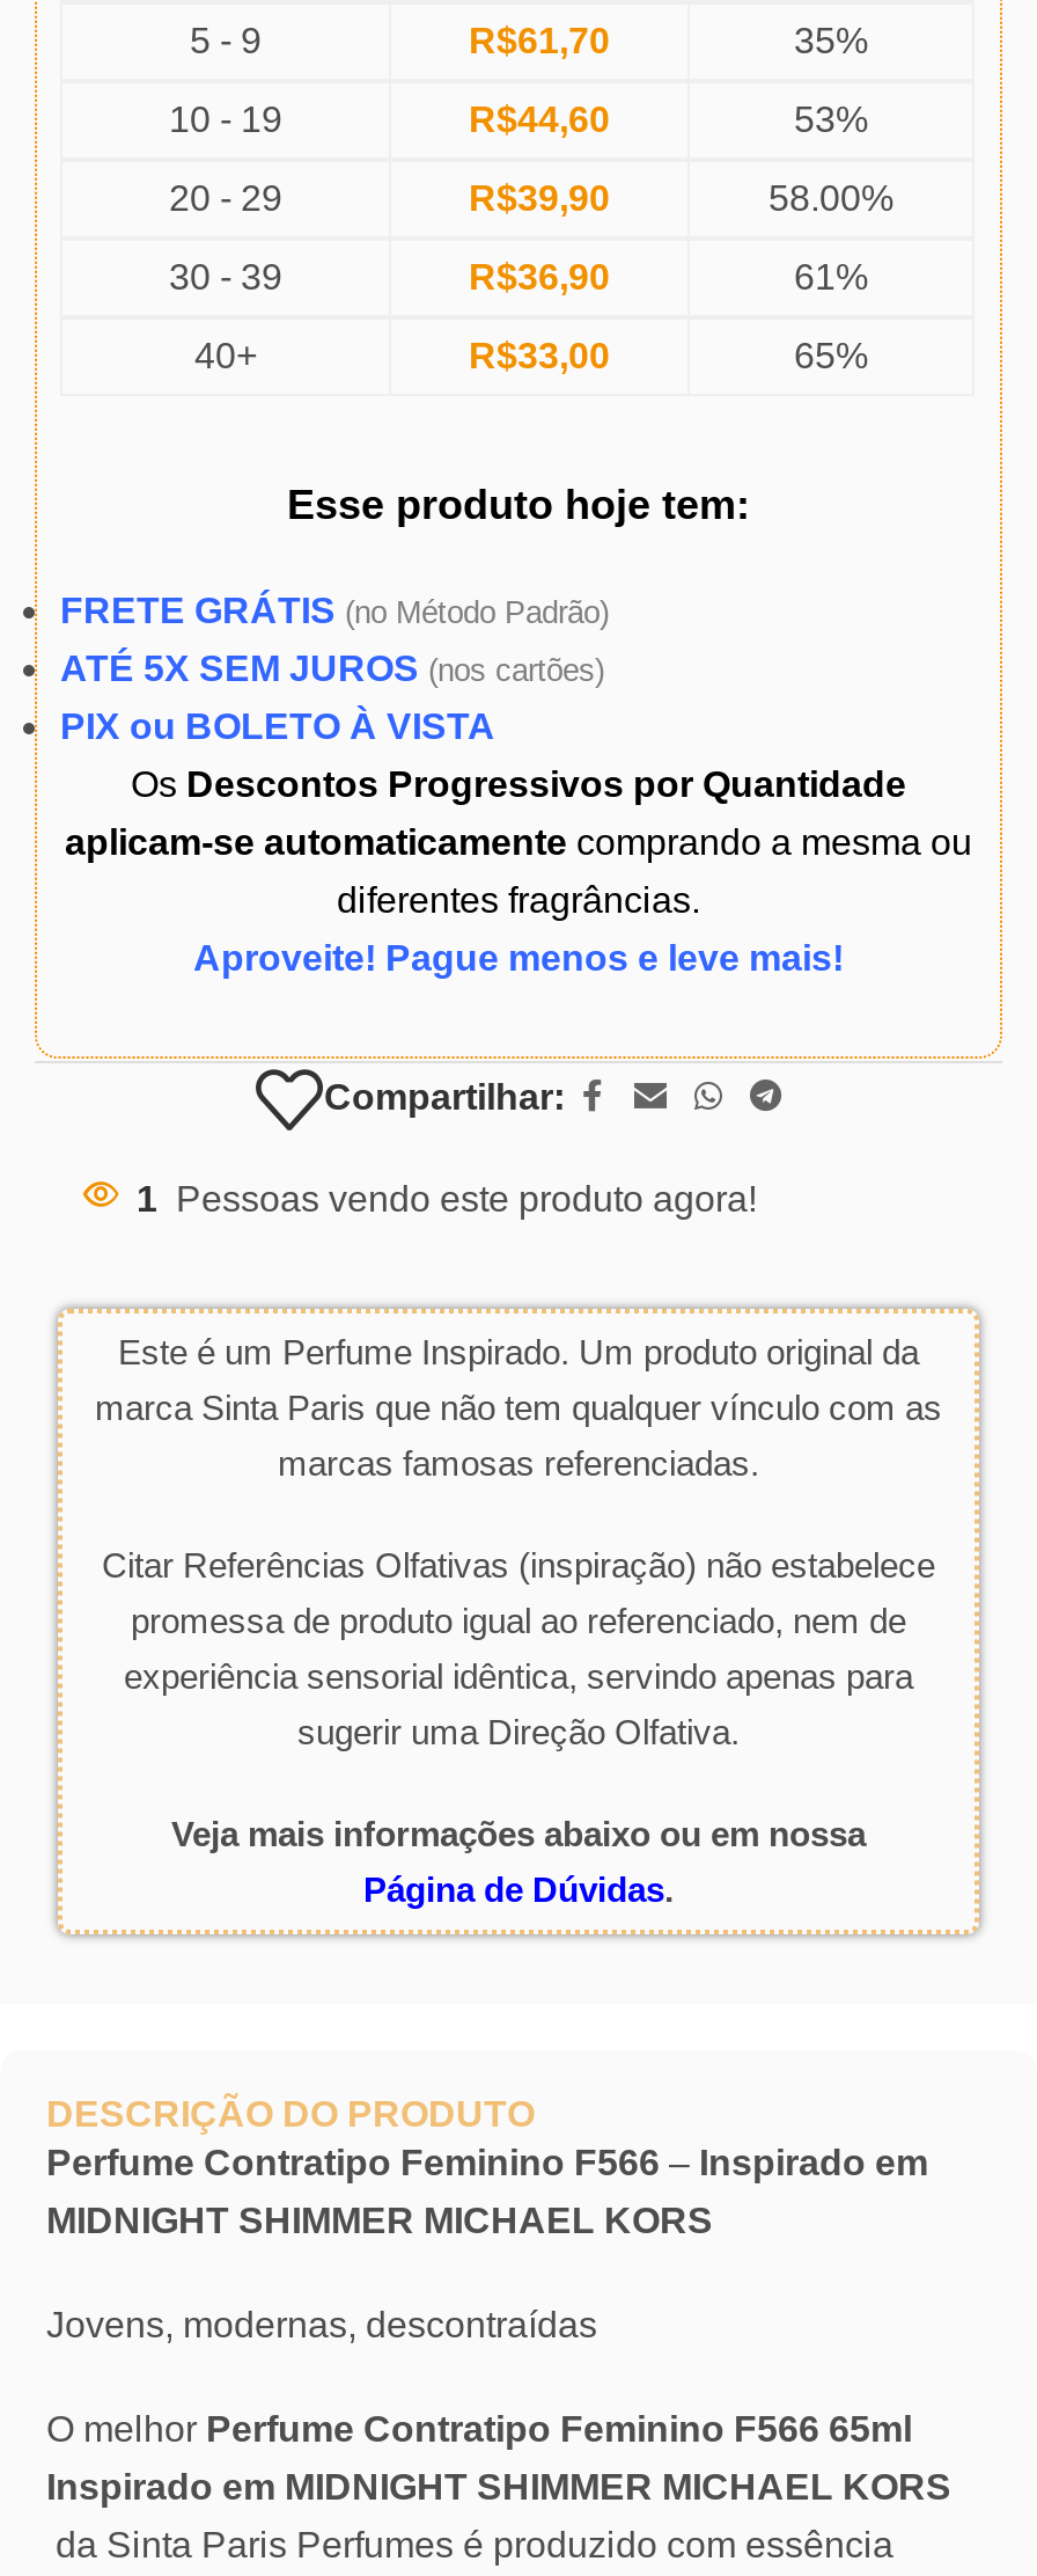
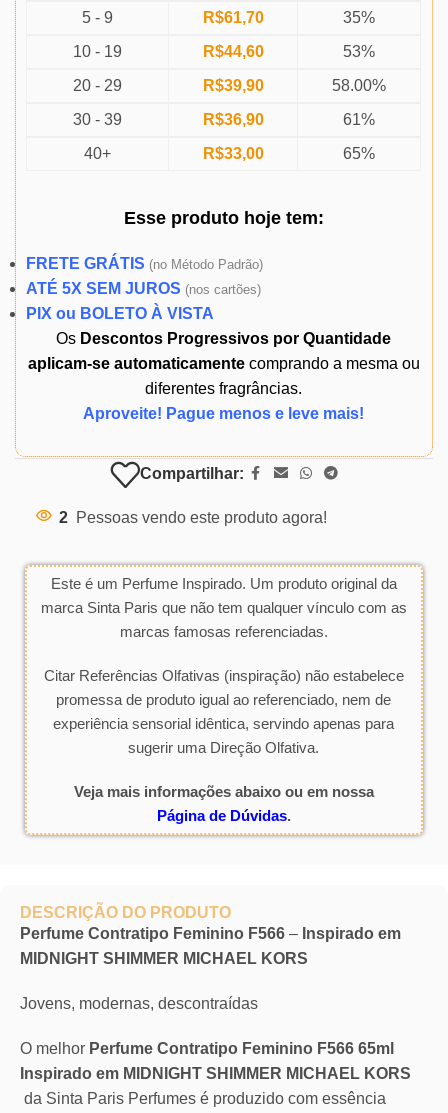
[137,1179,757,1219] 1 Pessoas vendo este produto agora! -> [59,509,327,526] 2 Pessoas vendo este produto agora!

